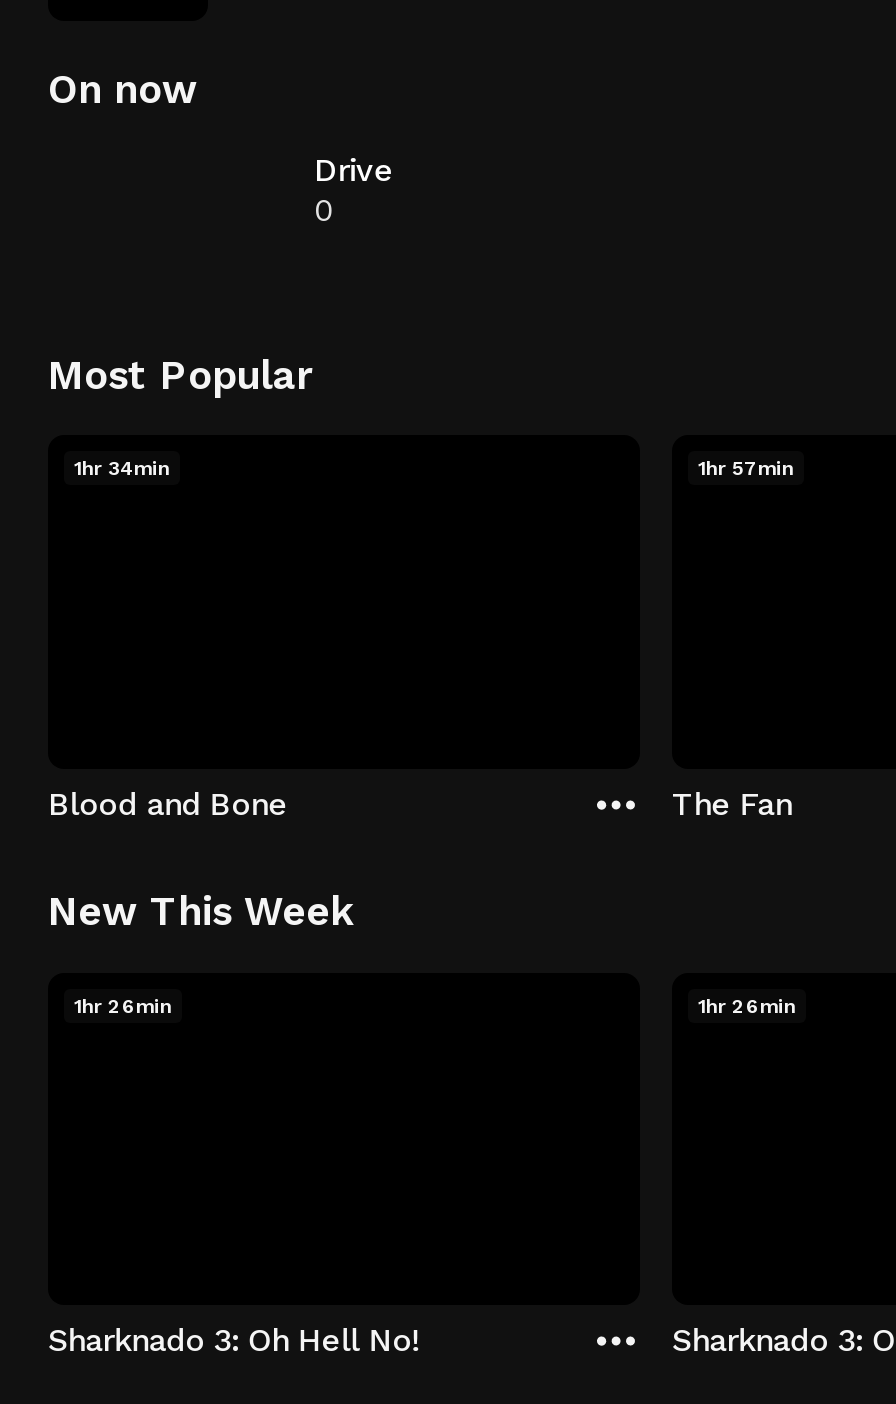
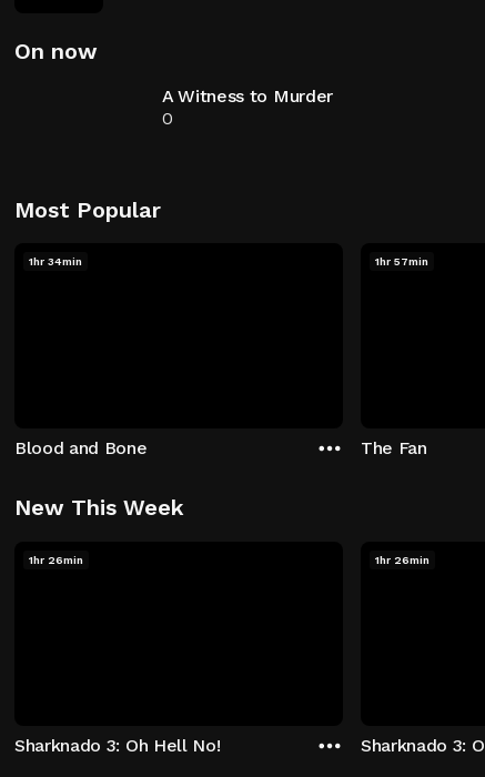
[314,151,393,189] Drive -> [162,85,333,107] A Witness to Murder

